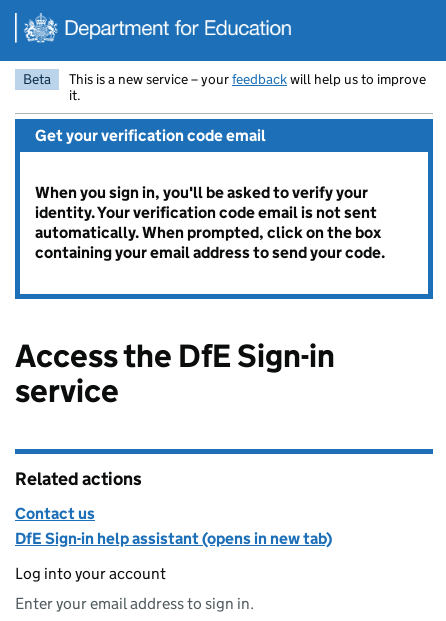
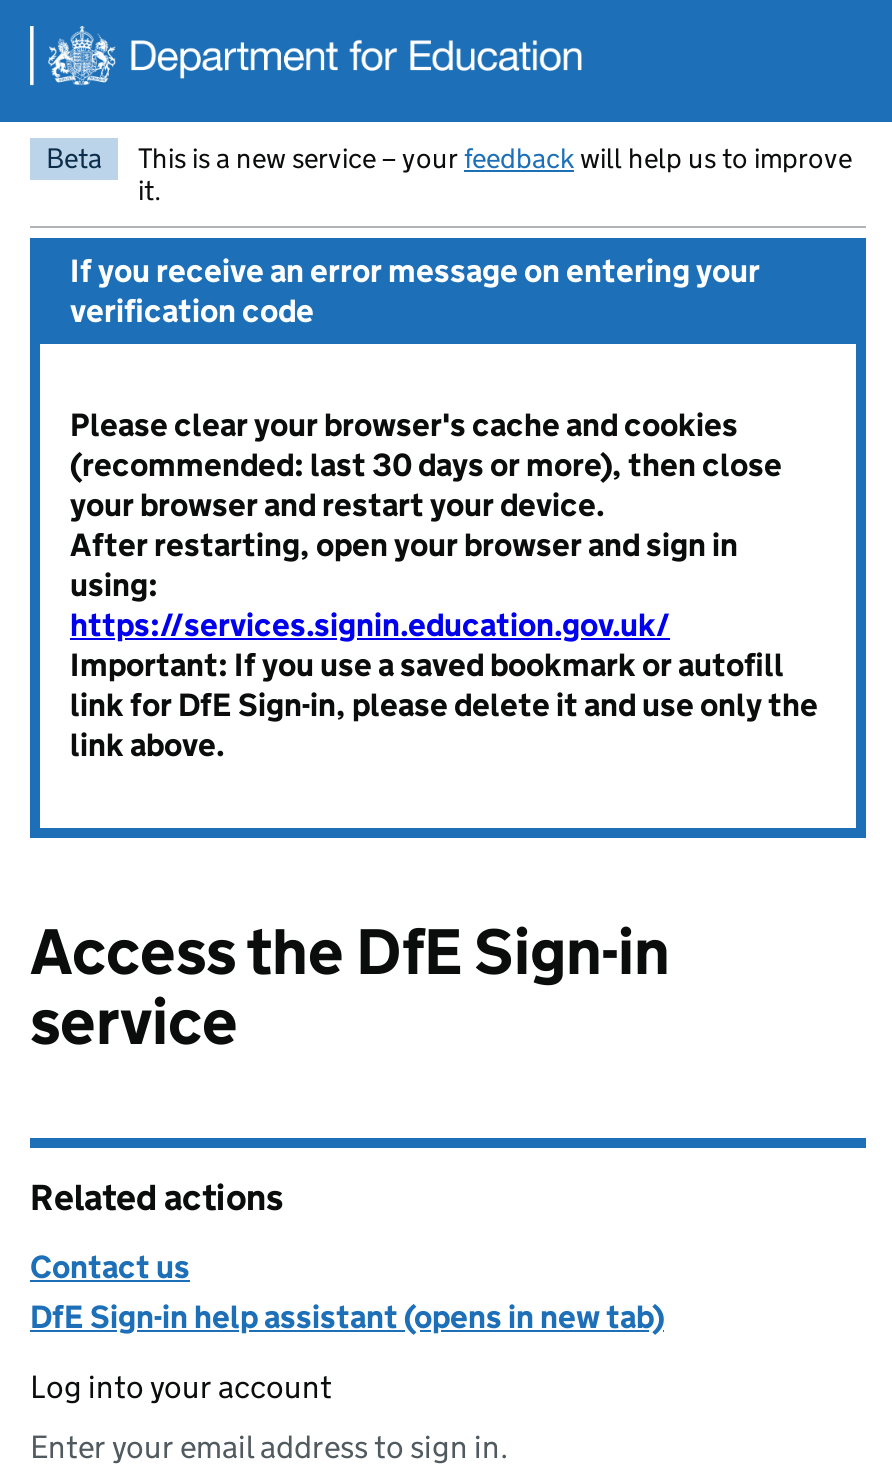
[35,126,266,145] Get your verification code email -> [70,252,760,330] If you receive an error message on entering your | verification code
[35,183,385,262] When you sign in, you'll be asked to verify your | identity. Your verification code email is not sent | automatically. When prompted, click on the box | containing your email address to send your code. -> [70,406,818,764] Please clear your browser's cache and cookies | (recommended: last 30 days or more), then close | your browser and restart your device. | After restarting, open your browser and sign in | using: | https://services.signin.education.gov.uk/ | Important: If you use a saved bookmark or autofill | link for DfE Sign-in, please delete it and use only the | link above.

